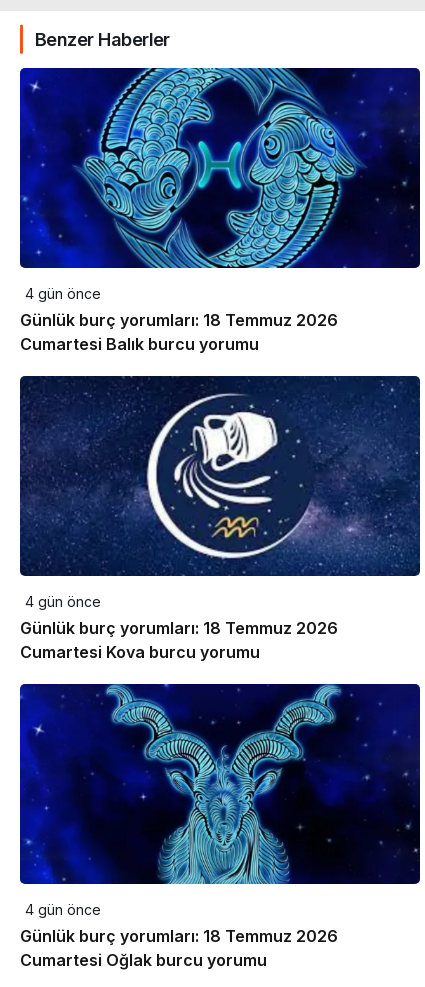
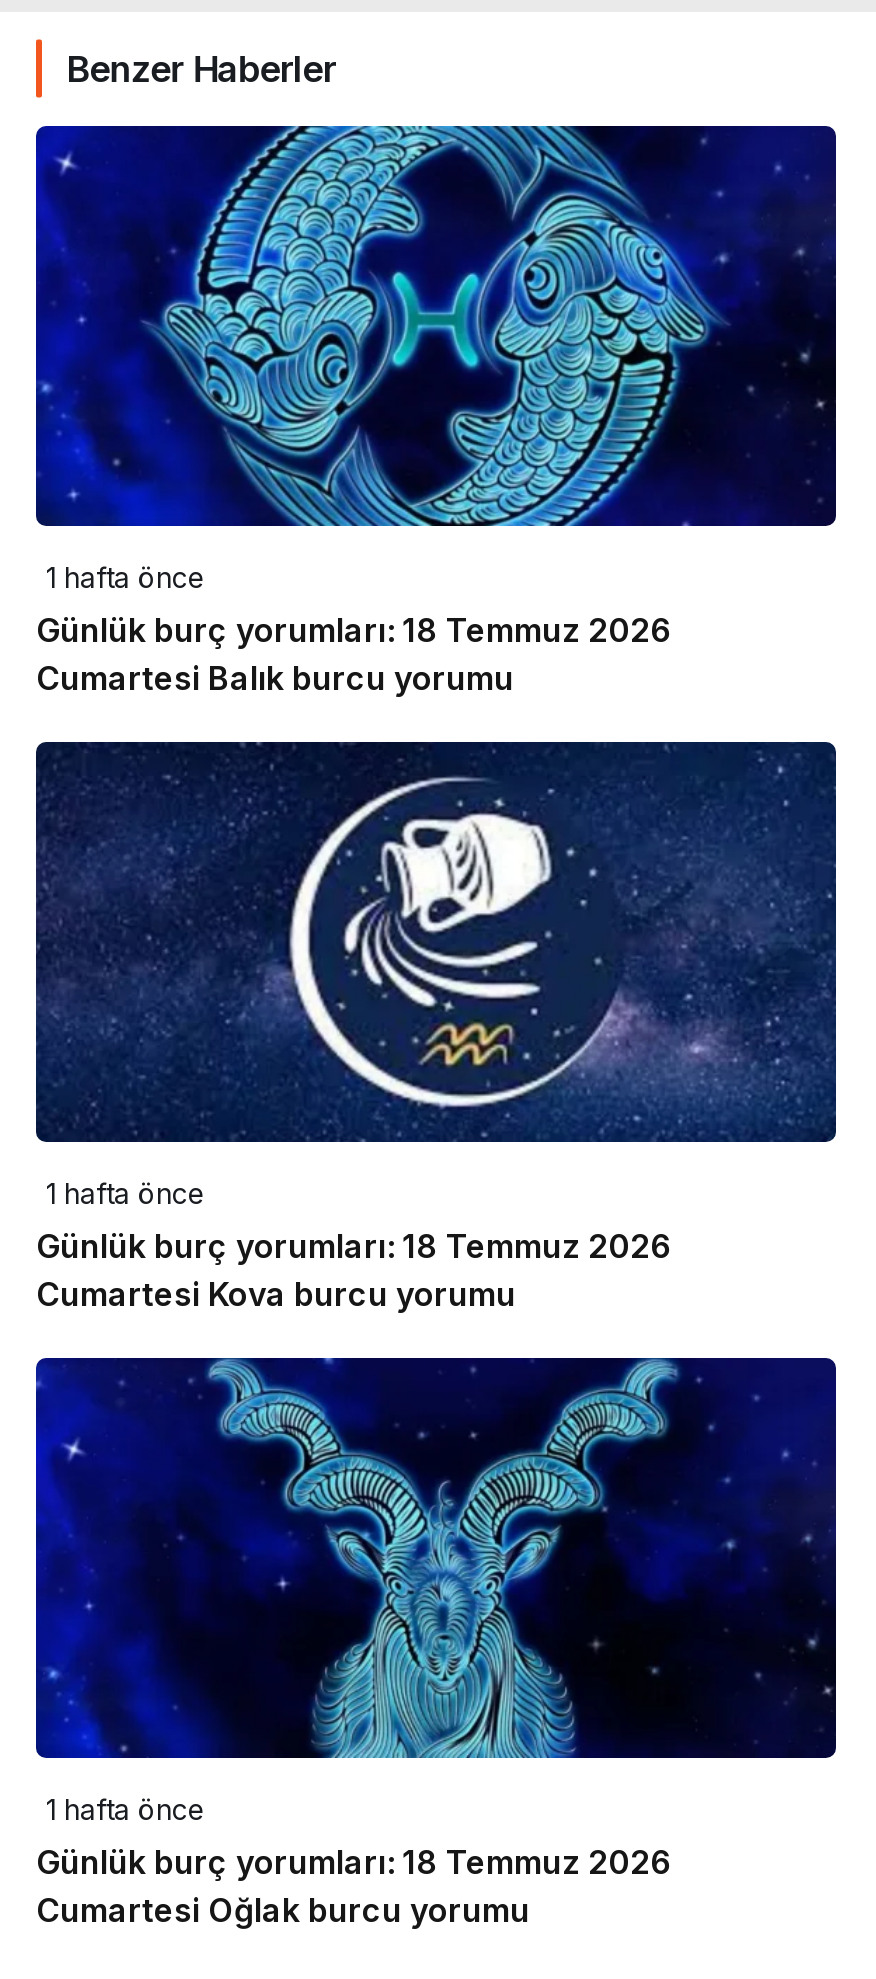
[25,285,101,302] 4 gün önce -> [46,560,206,594] 1 hafta önce
[25,593,101,610] 4 gün önce -> [46,1176,206,1210] 1 hafta önce
[25,901,101,918] 4 gün önce -> [46,1792,206,1826] 1 hafta önce

